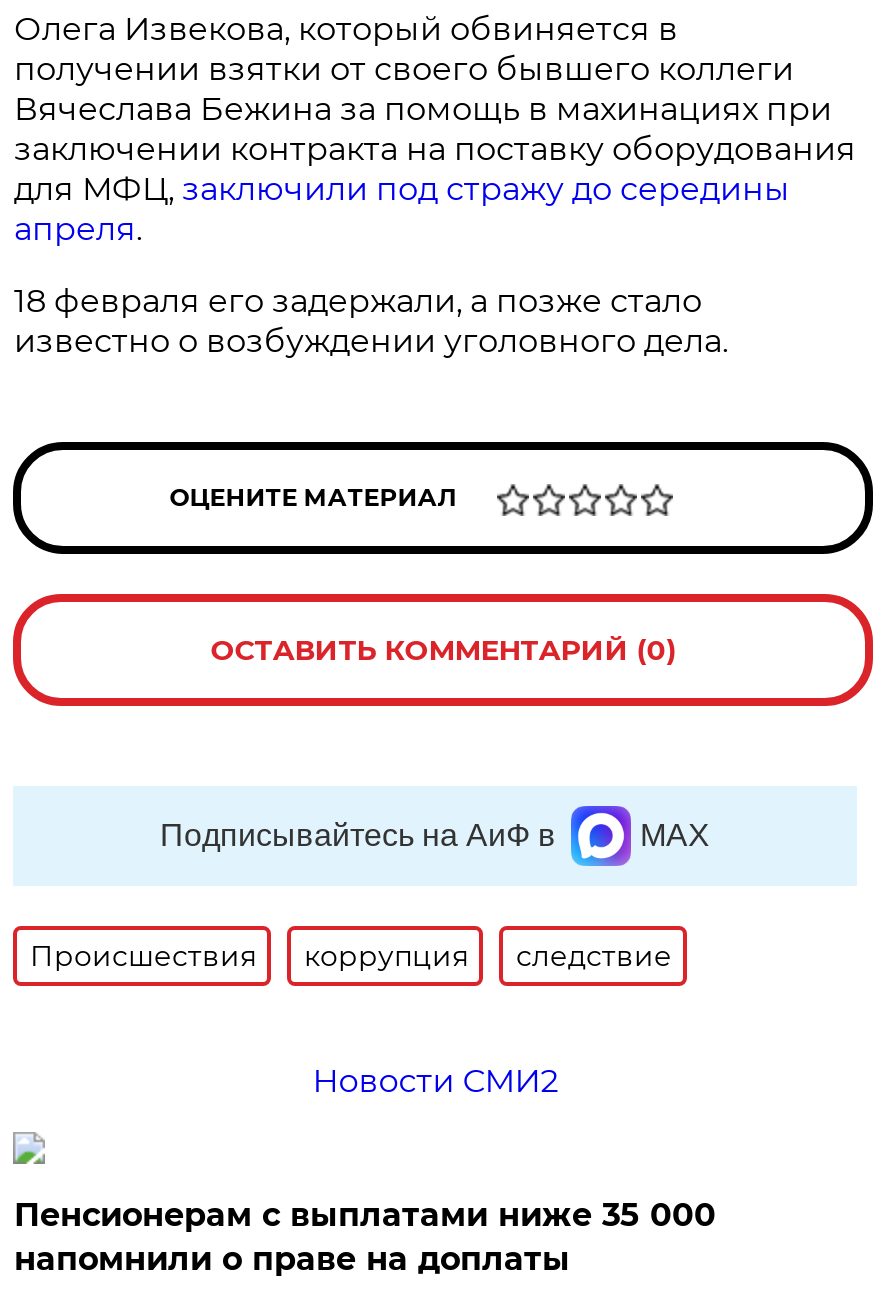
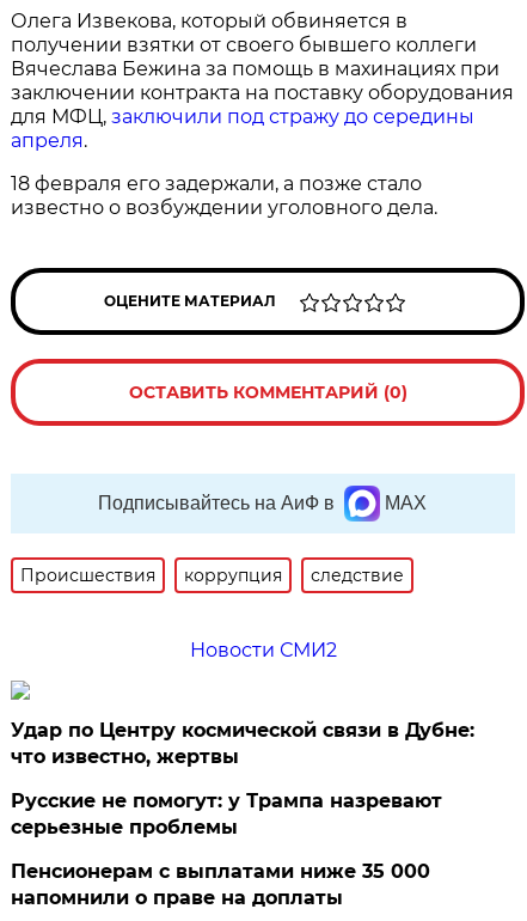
none -> [11,719,475,839] Удар по Центру космической связи в Дубне: | что известно, жертвы | Русские не помогут: у Трампа назревают | серьезные проблемы

